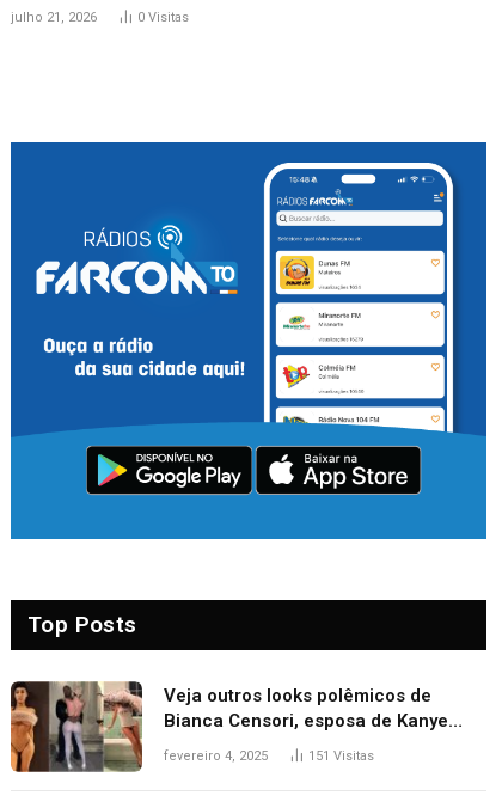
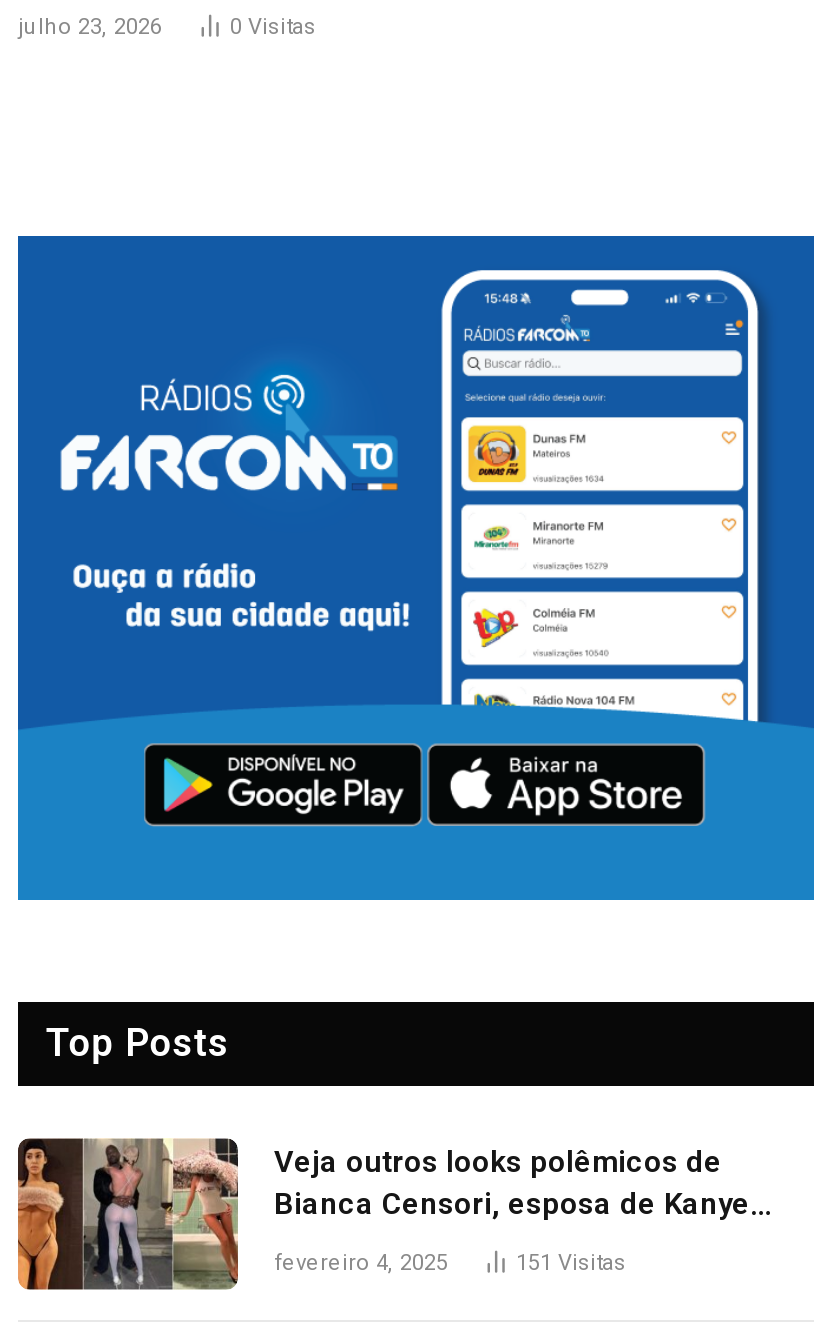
[11,9,97,25] julho 21, 2026 -> [18,14,162,40] julho 23, 2026

